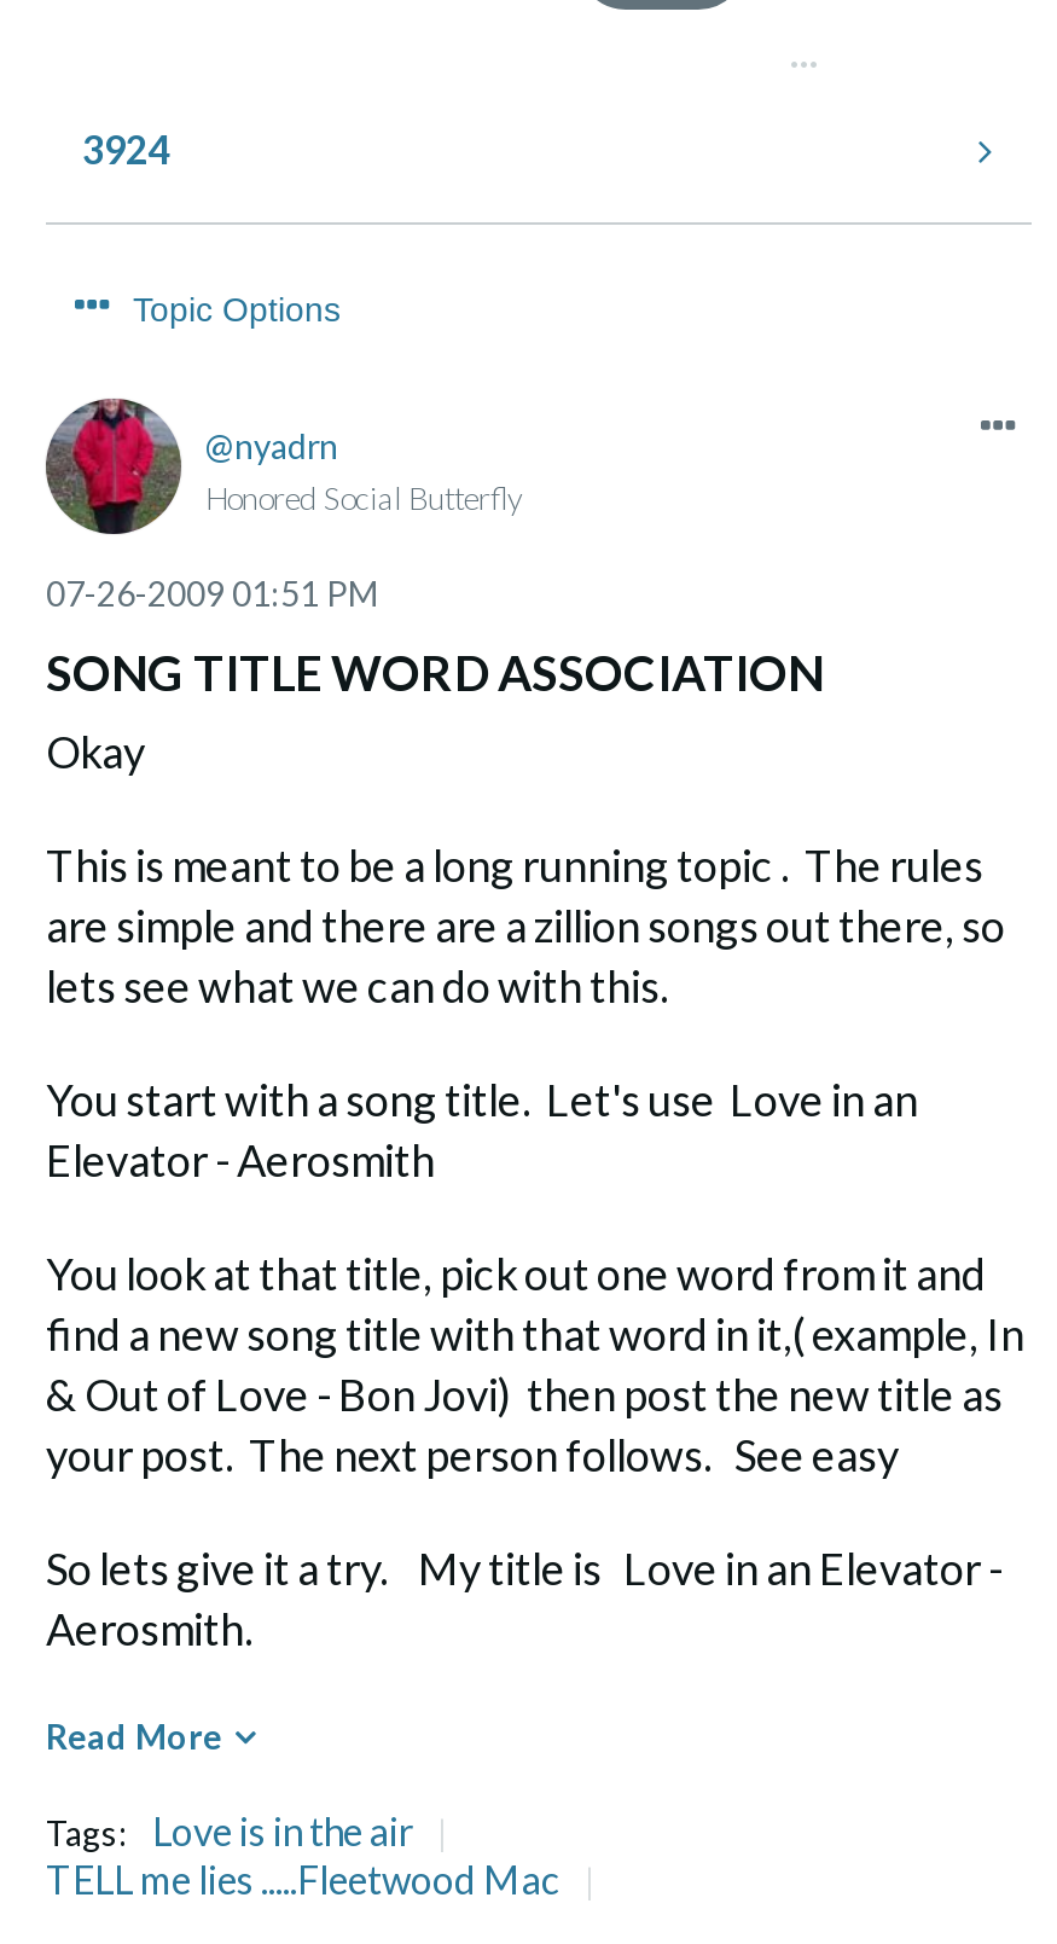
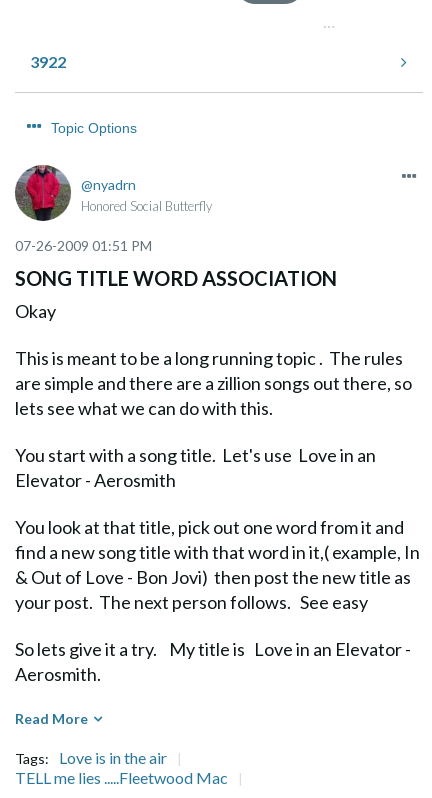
[82,125,169,171] 3924 -> [30,52,66,71] 3922

